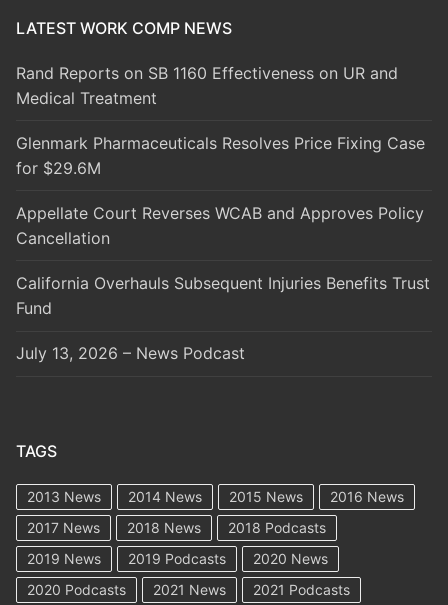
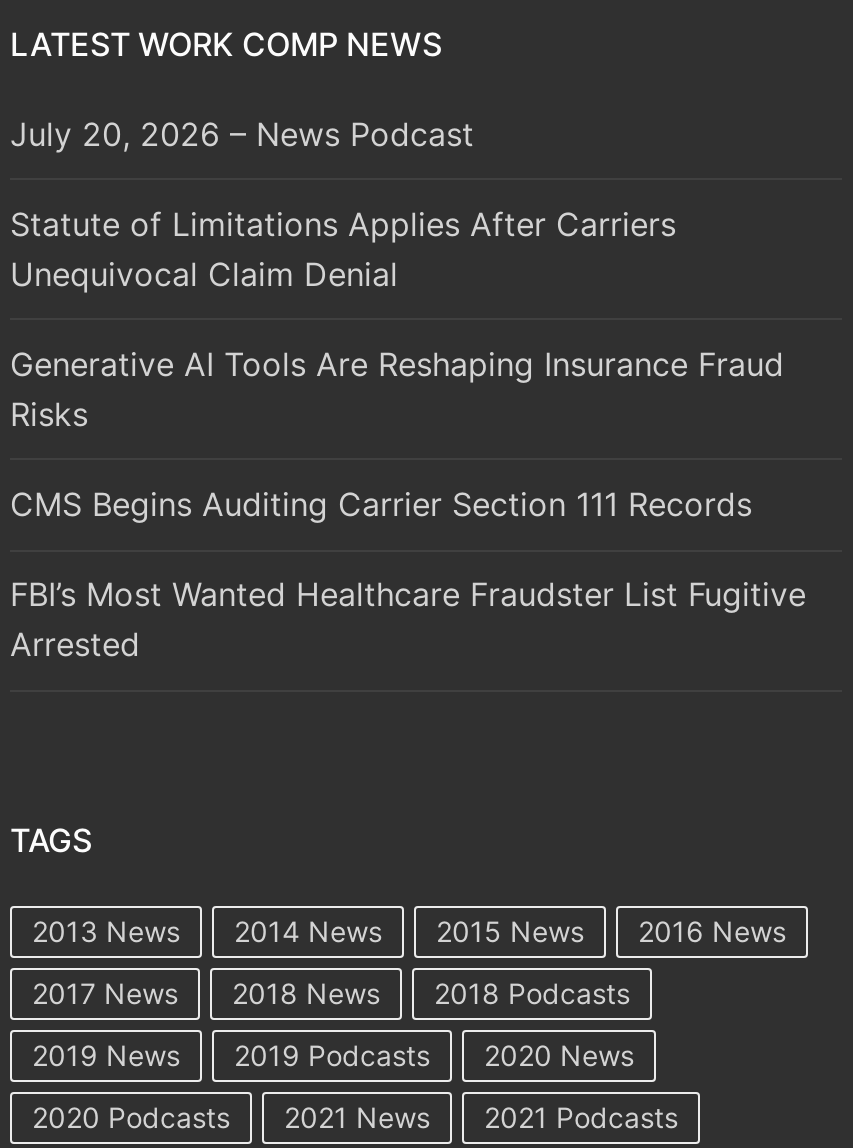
[16,62,398,107] Rand Reports on SB 1160 Effectiveness on UR and | Medical Treatment -> [10,113,474,153] July 20, 2026 – News Podcast
[16,133,425,178] Glenmark Pharmaceuticals Resolves Price Fixing Case | for $29.6M -> [10,203,676,293] Statute of Limitations Applies After Carriers | Unequivocal Claim Denial
[16,203,424,248] Appellate Court Reverses WCAB and Approves Policy | Cancellation -> [10,344,784,434] Generative AI Tools Are Reshaping Insurance Fraud | Risks
[16,273,430,318] California Overhauls Subsequent Injuries Benefits Trust | Fund -> [10,484,752,524] CMS Begins Auditing Carrier Section 111 Records
[16,343,245,363] July 13, 2026 – News Podcast -> [10,574,806,664] FBI’s Most Wanted Healthcare Fraudster List Fugitive | Arrested

